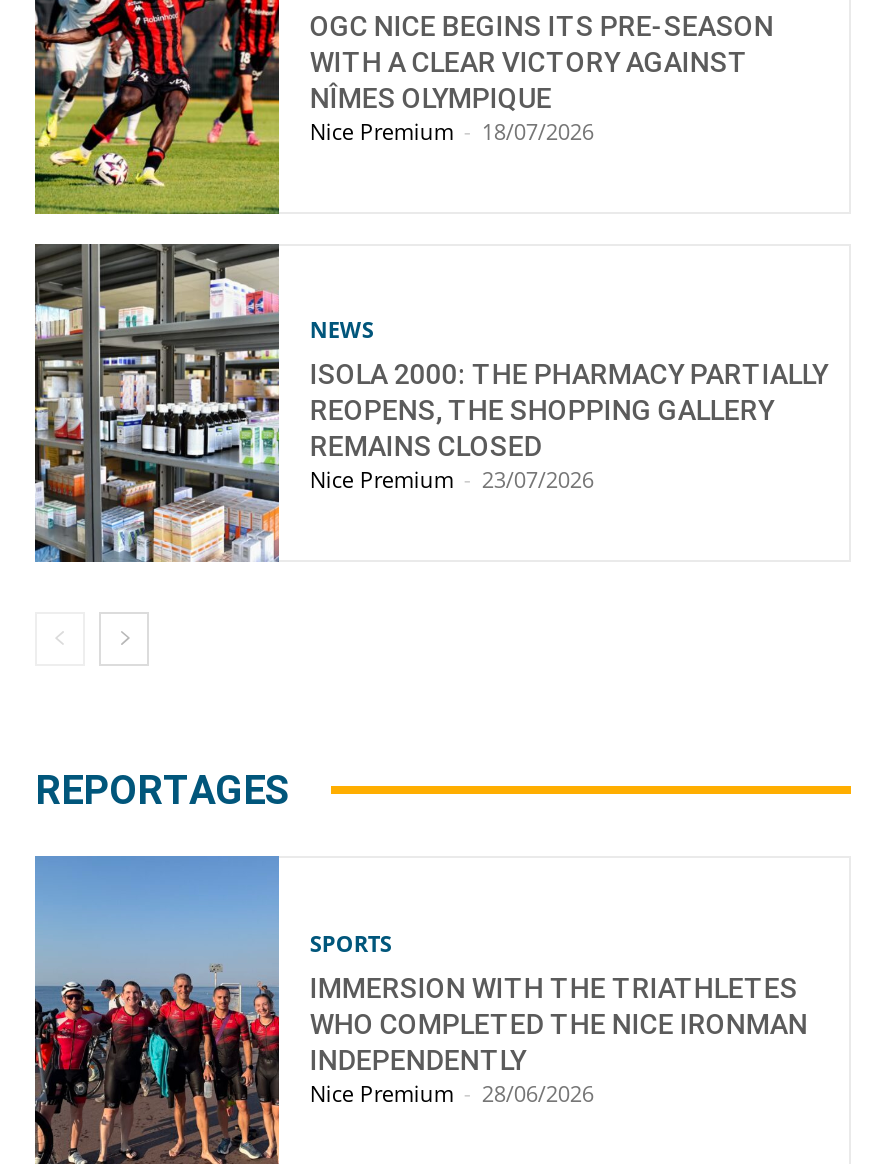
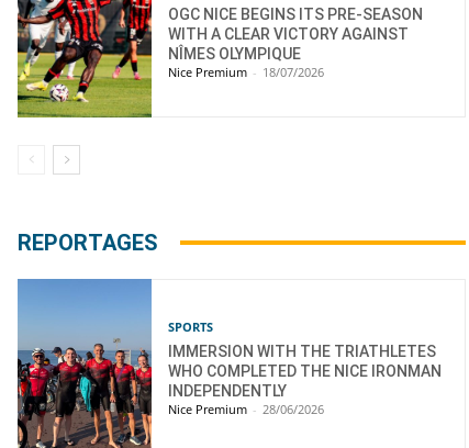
[33,242,828,564] [image] | NEWS | ISOLA 2000: THE PHARMACY PARTIALLY | REOPENS, THE SHOPPING GALLERY | REMAINS CLOSED | Nice Premium - 23/07/2026 -> none

